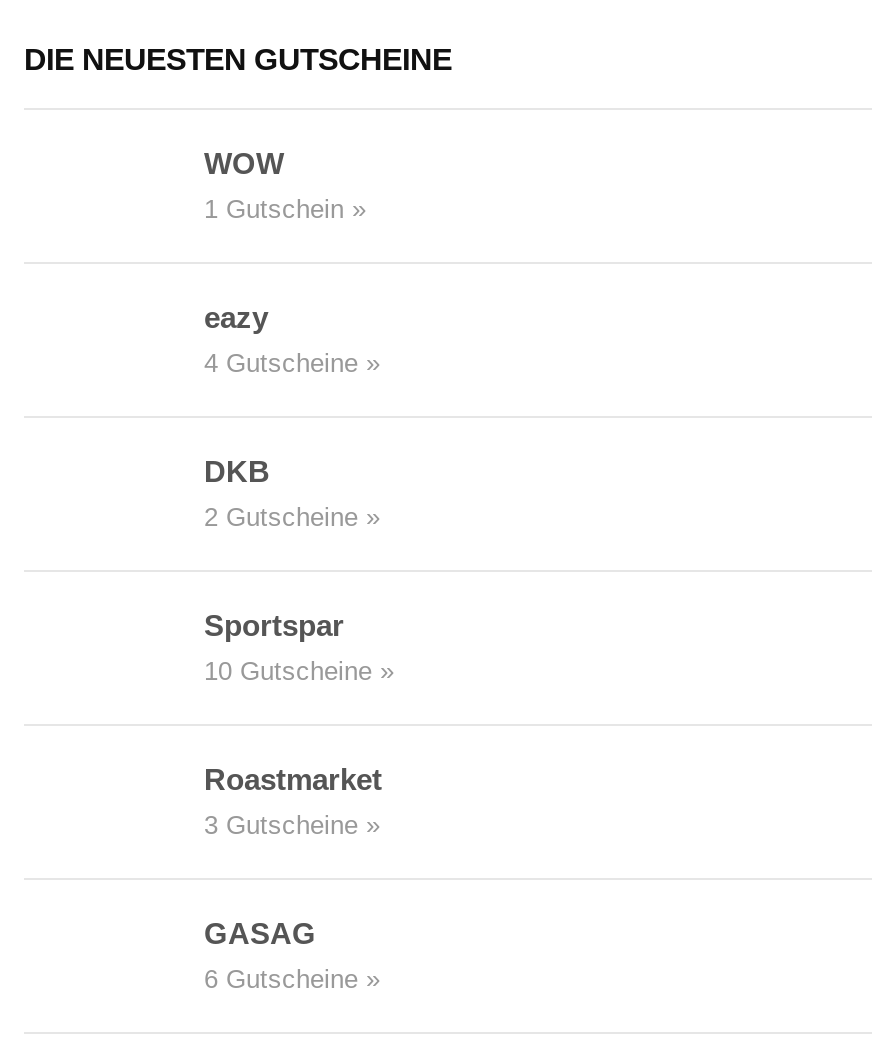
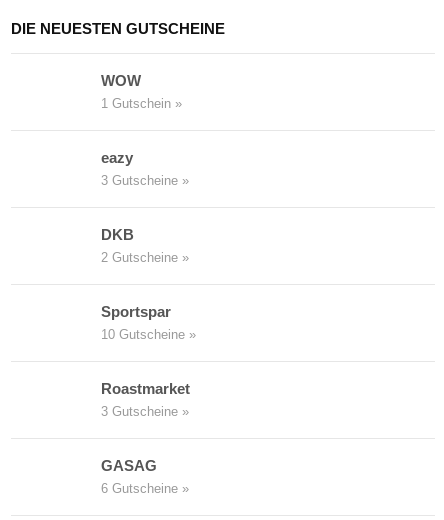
[204,348,380,378] 4 Gutscheine » -> [101,173,189,188] 3 Gutscheine »

